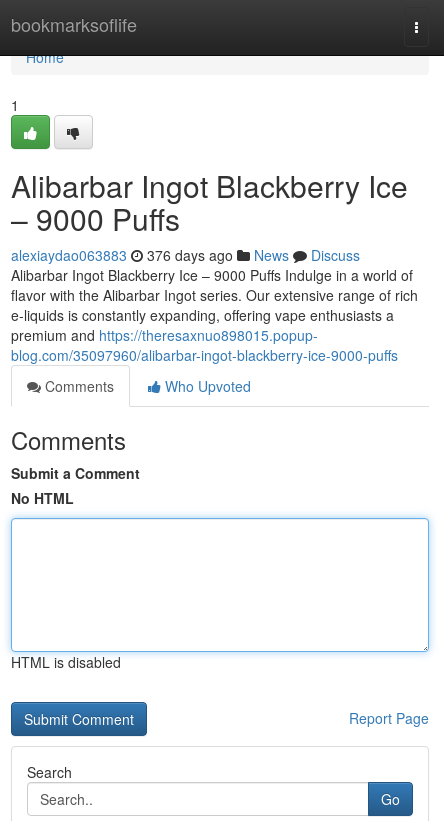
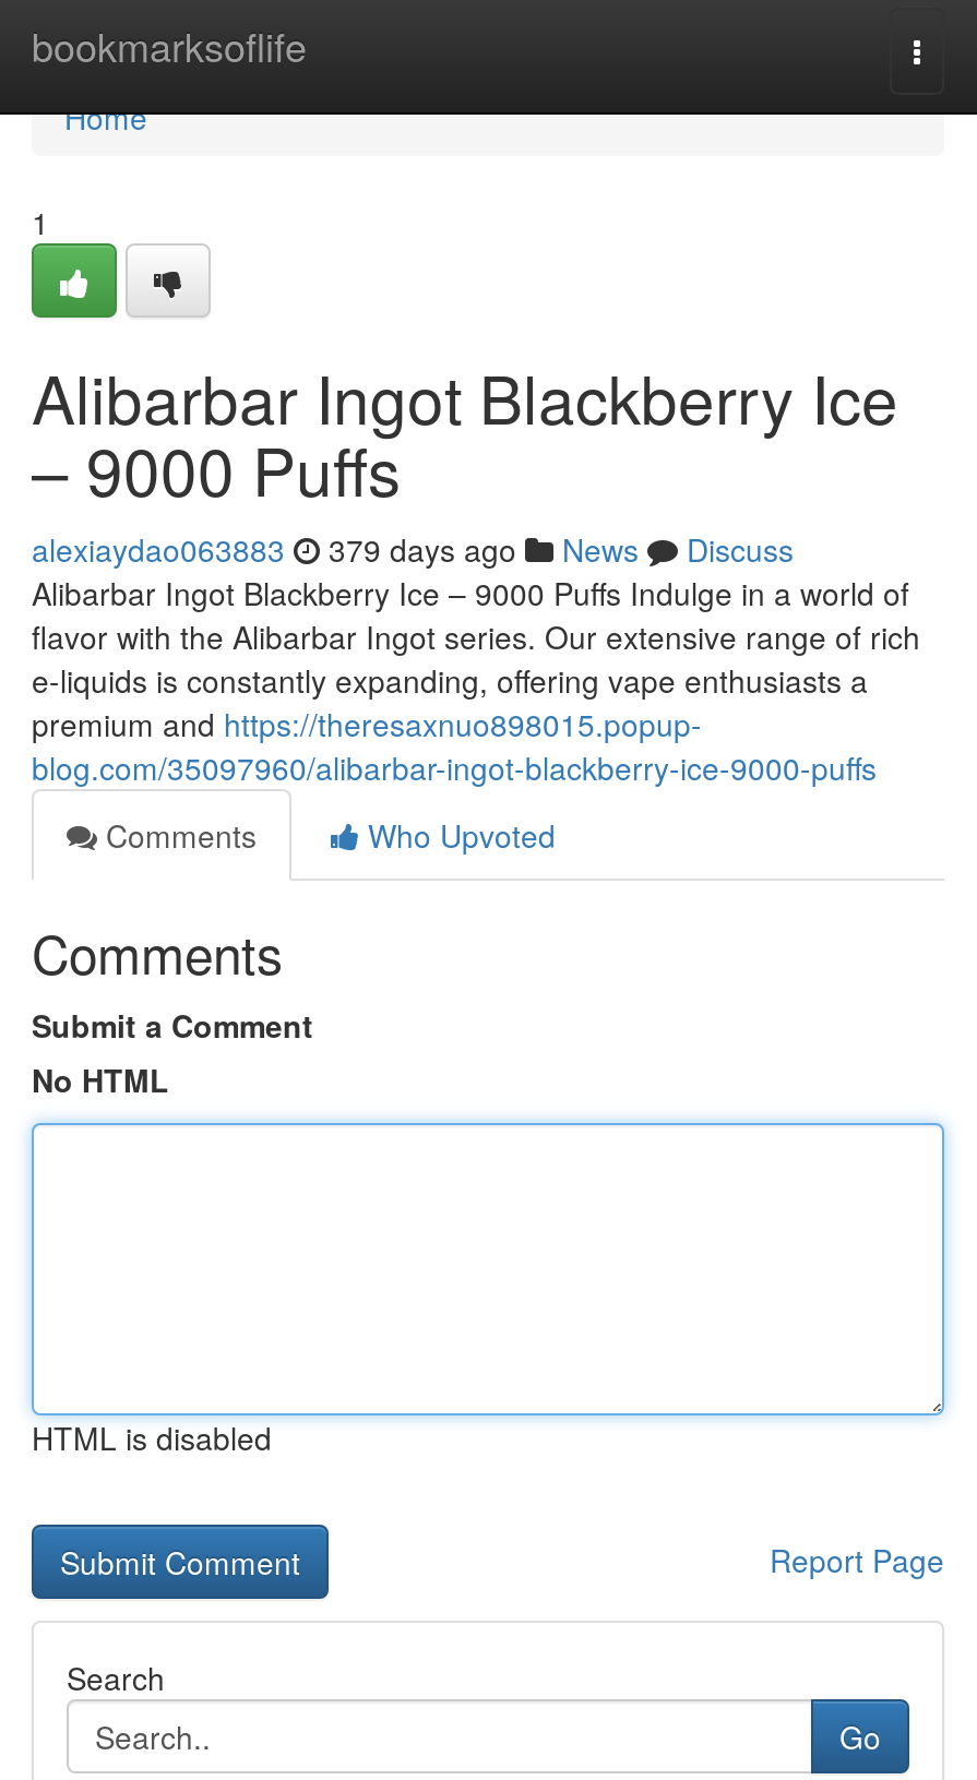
[11,245,360,265] alexiaydao063883 376 days ago News Discuss -> [32,527,794,571] alexiaydao063883 379 days ago News Discuss

